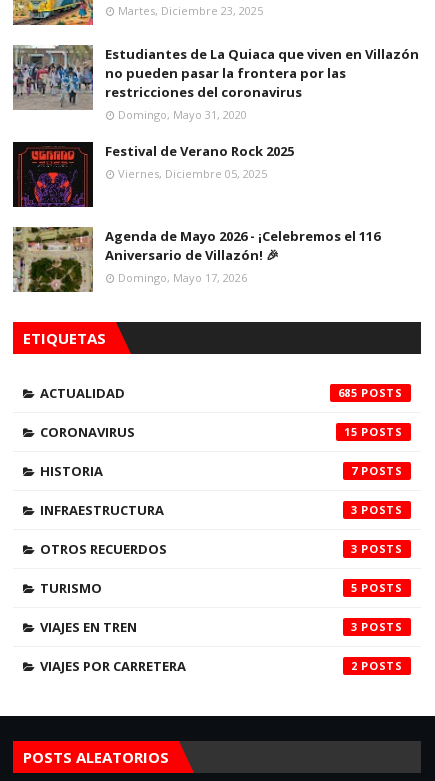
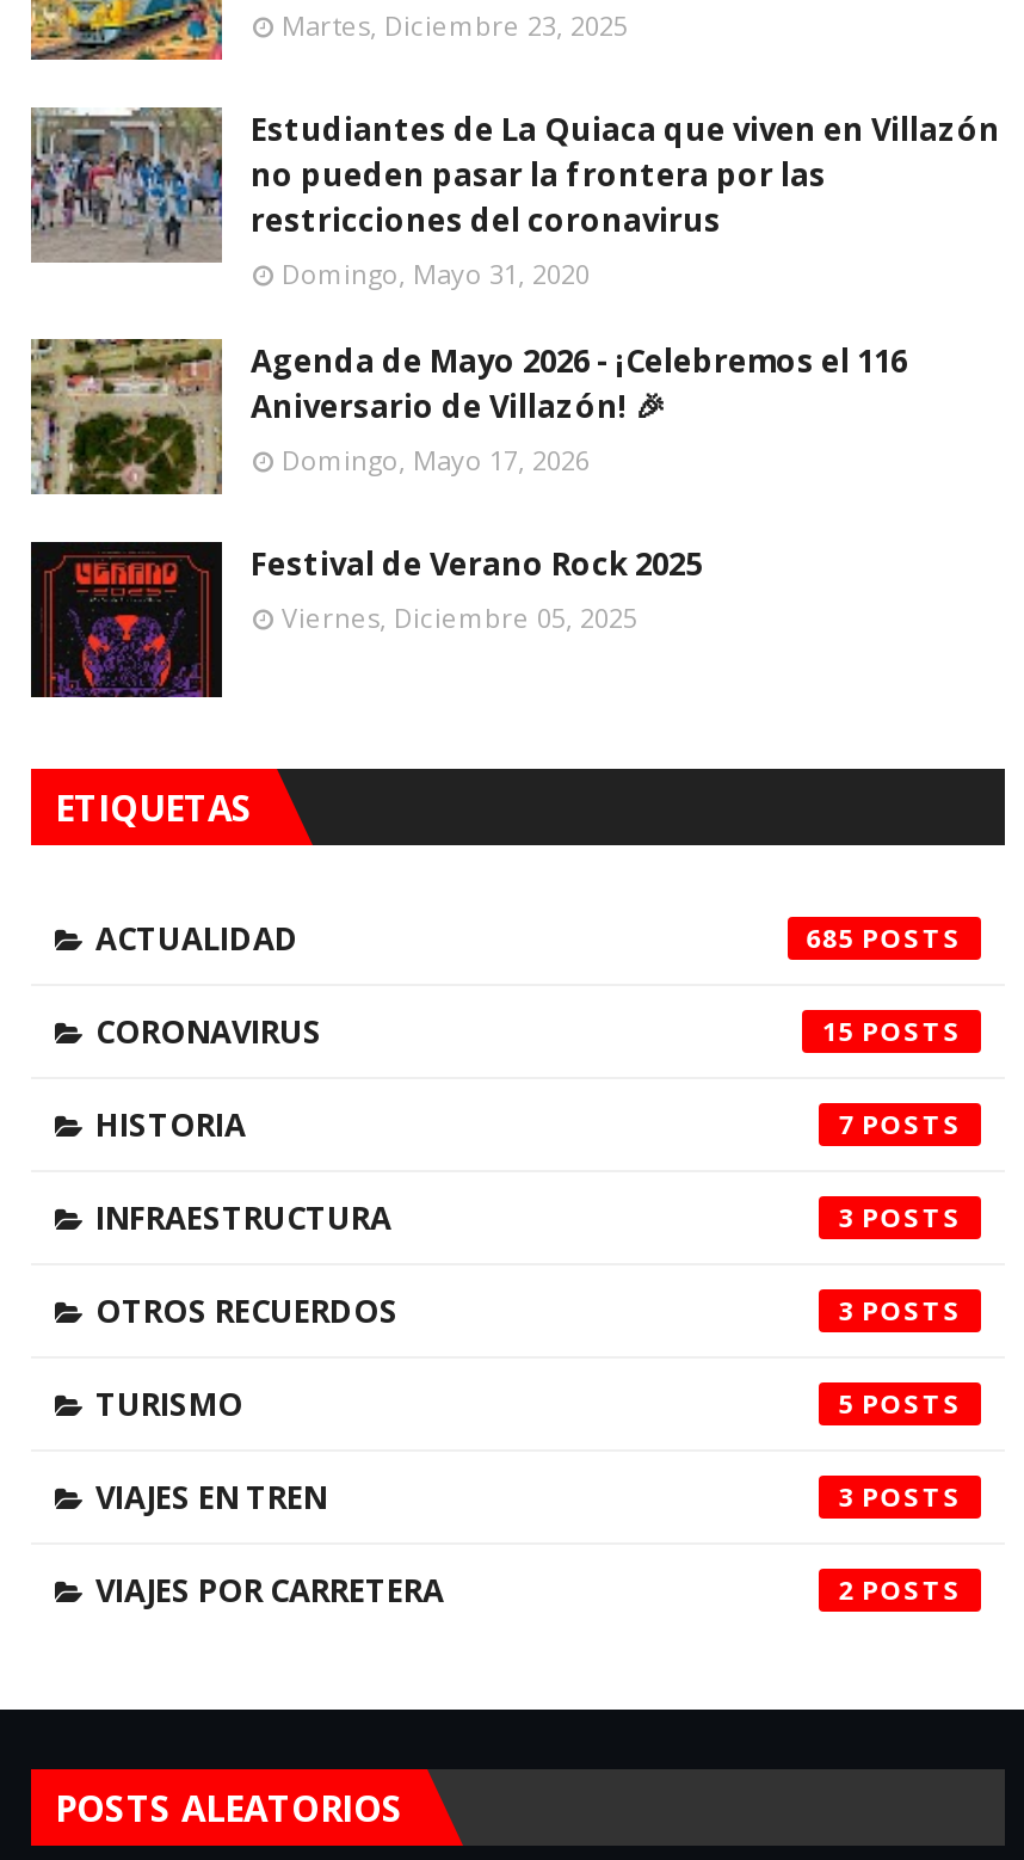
moved [12,141,294,208] -> [29,540,702,700]: [image] | Festival de Verano Rock 2025 | Viernes, Diciembre 05, 2025
moved [11,225,380,294] -> [26,334,907,499]: [image] | Agenda de Mayo 2026 - ¡Celebremos el 116 | Domingo, Mayo 17, 2026

